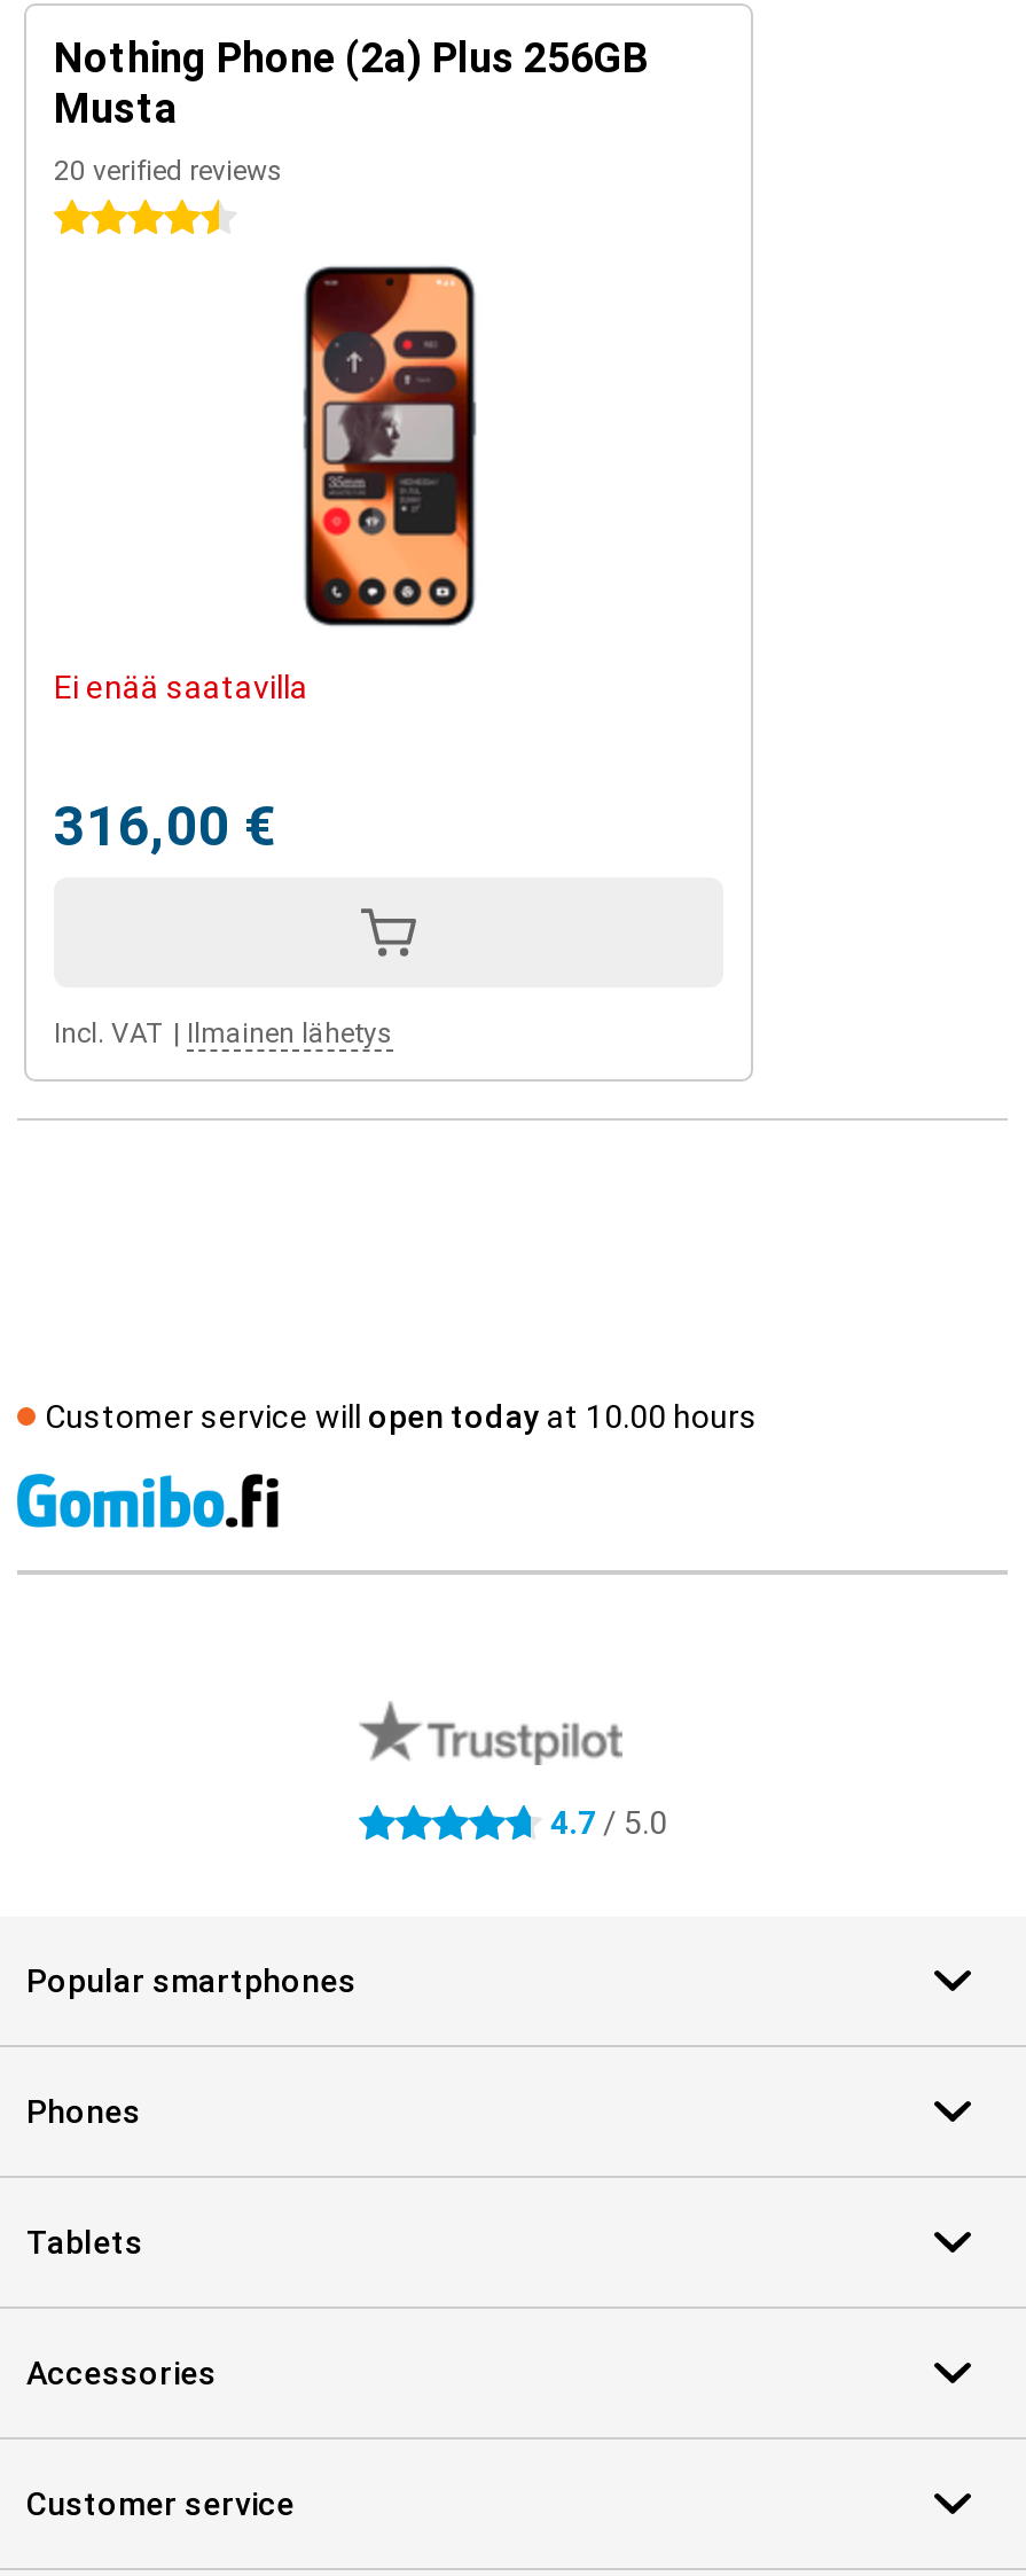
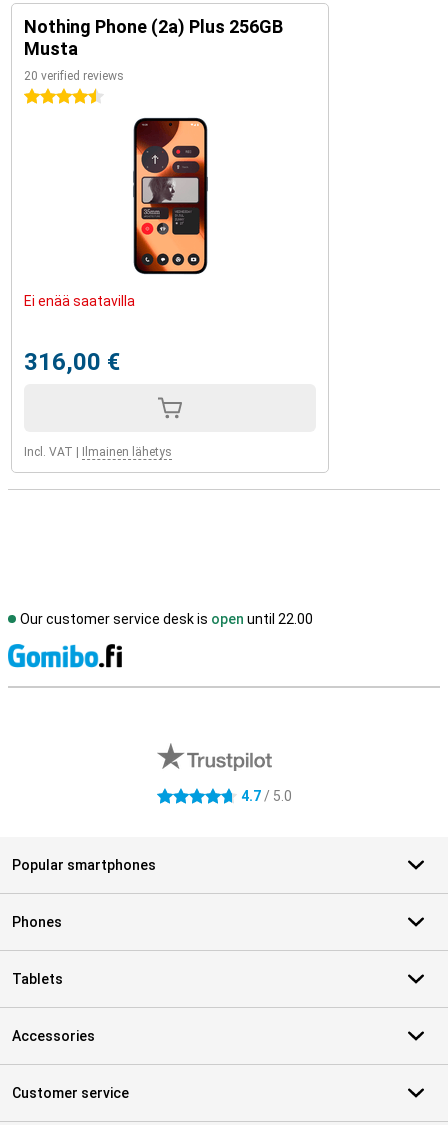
[45,1398,758,1435] Customer service will open today at 10.00 hours -> [20,611,313,627] Our customer service desk is open until 22.00

